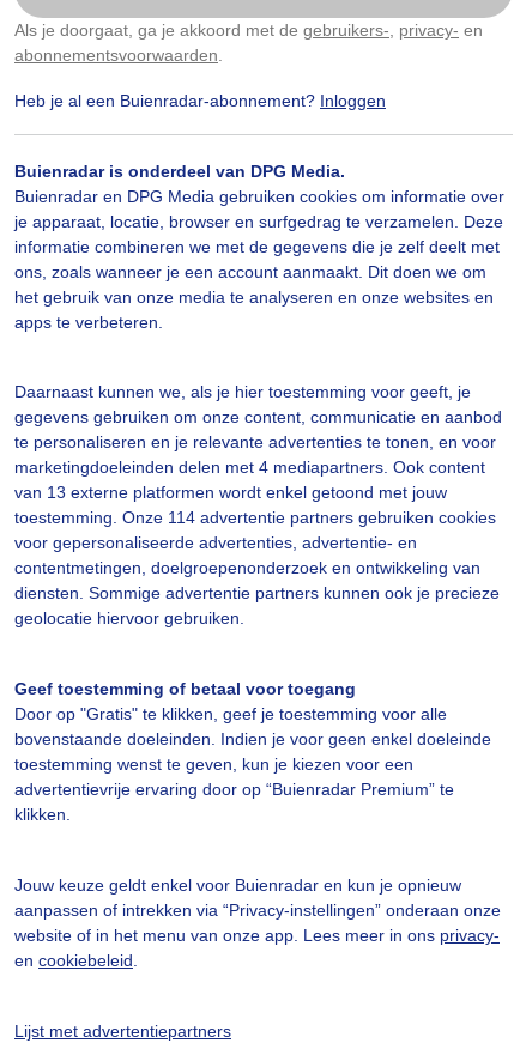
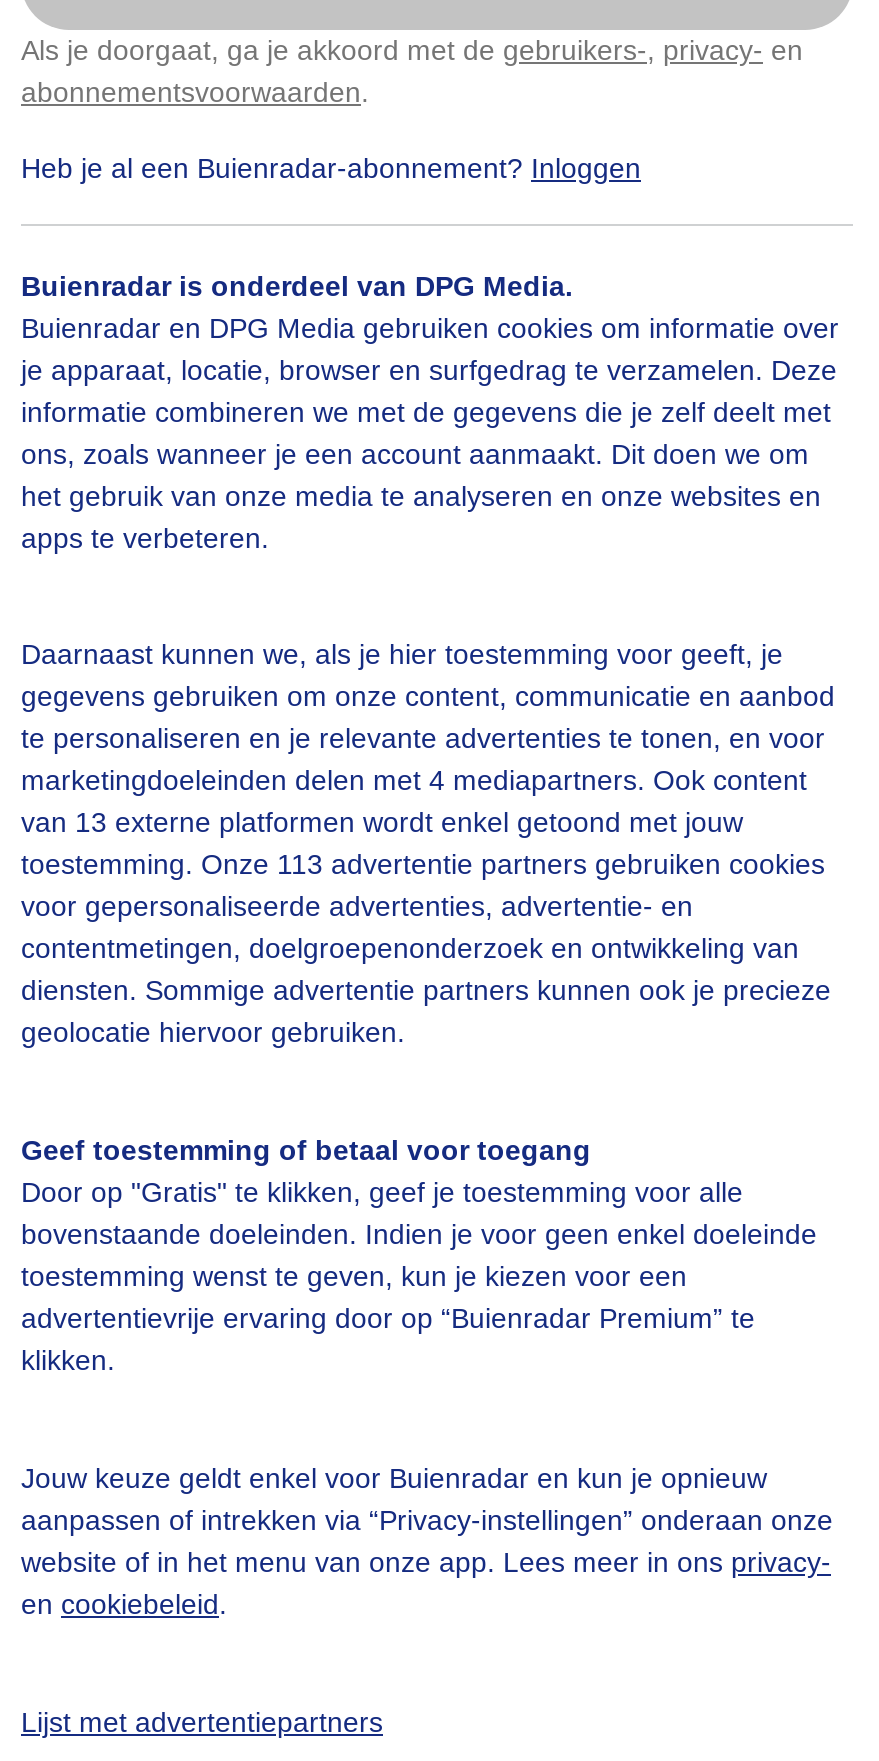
[14,508,496,527] toestemming. Onze 114 advertentie partners gebruiken cookies -> [21,849,825,881] toestemming. Onze 113 advertentie partners gebruiken cookies

